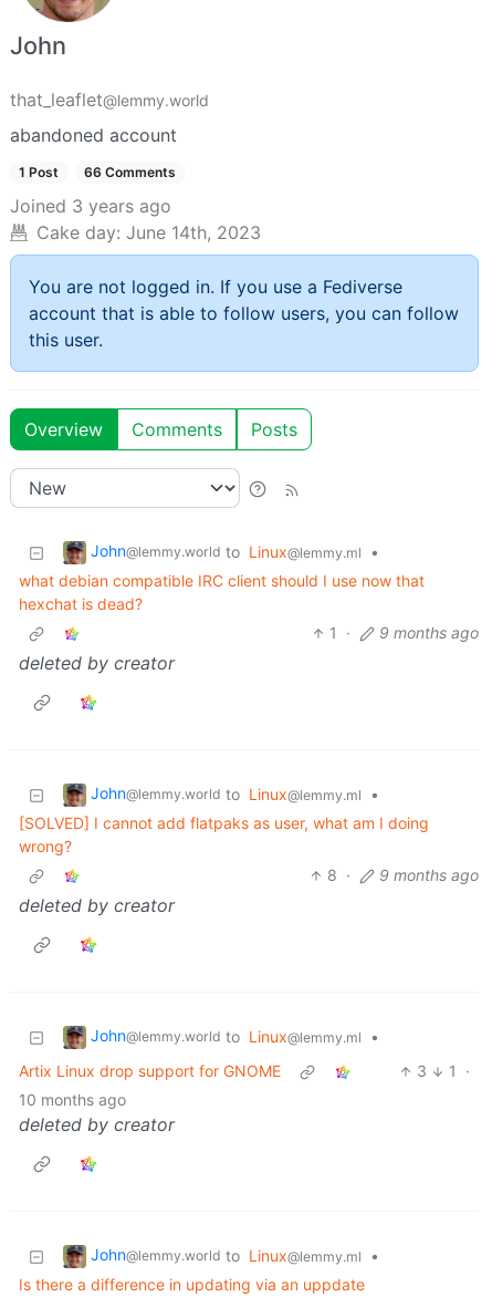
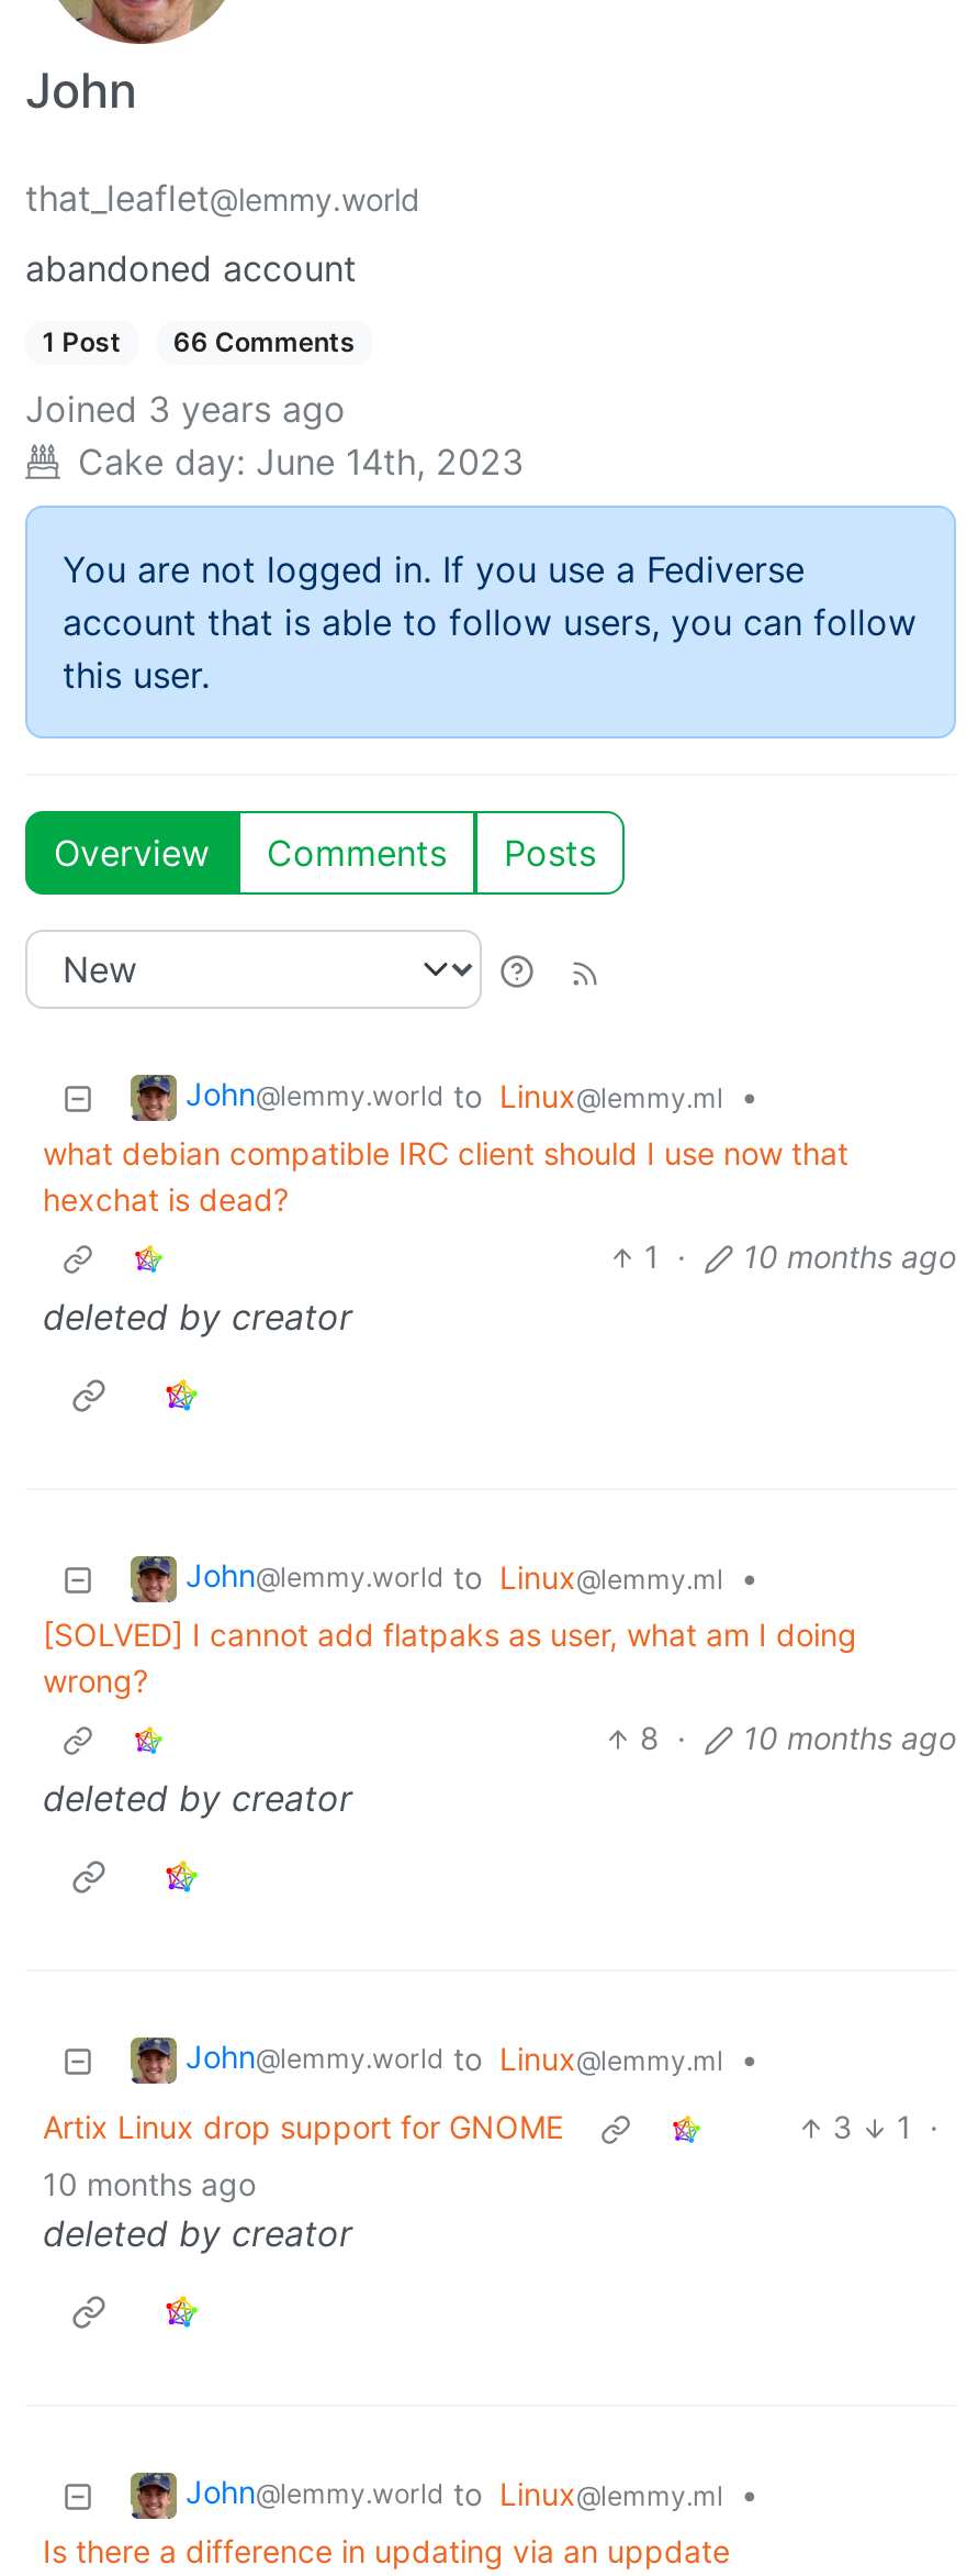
[329,623,479,642] 1 · 9 months ago -> [644,1238,956,1275] 1 · 10 months ago
[327,866,479,885] 8 · 9 months ago -> [640,1719,956,1757] 8 · 10 months ago

